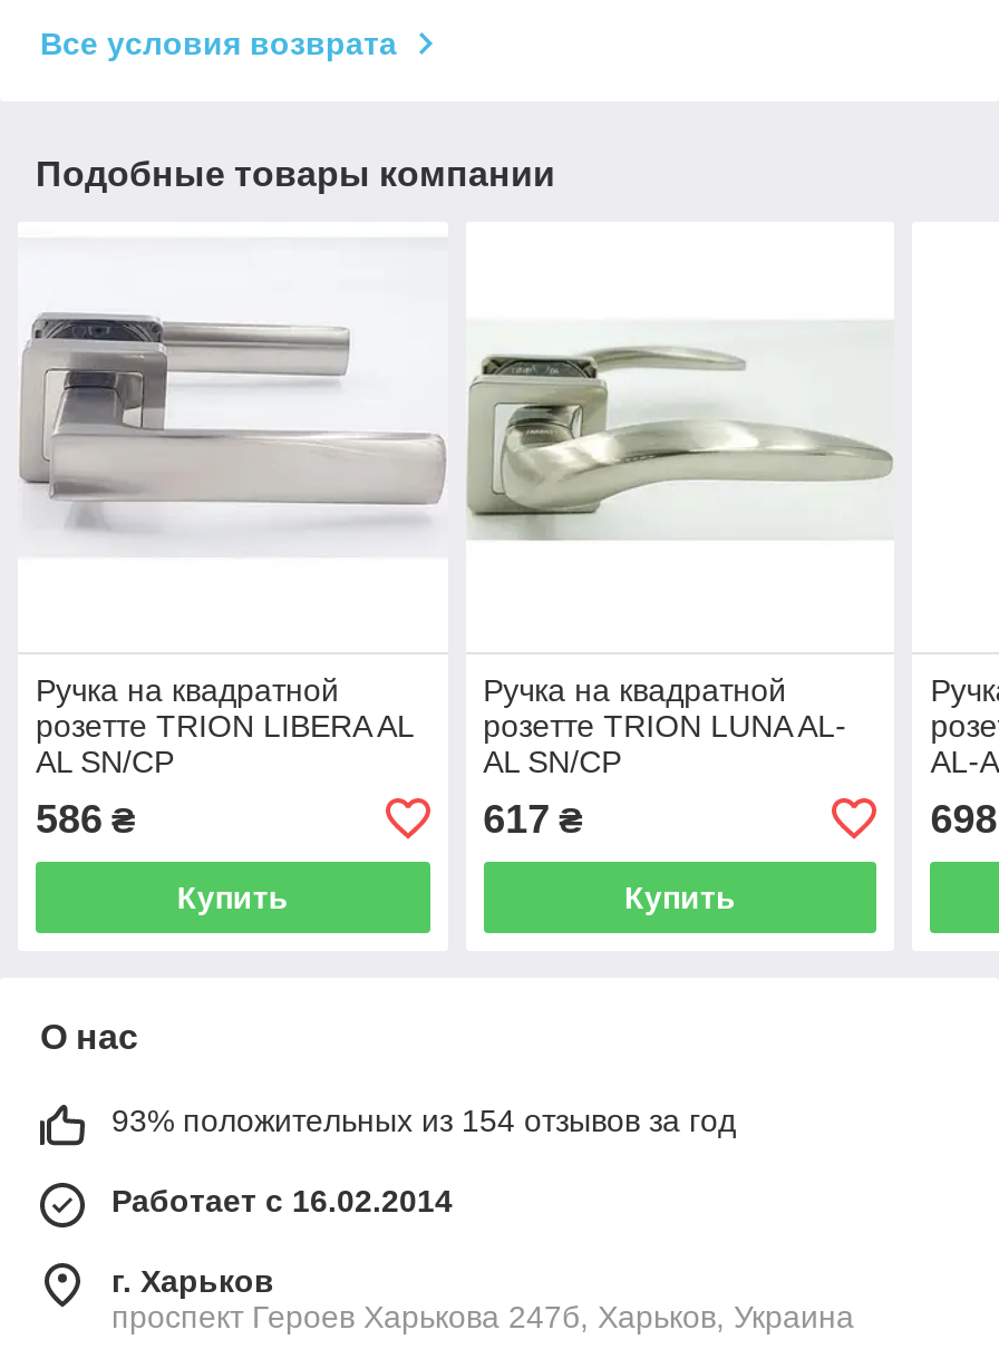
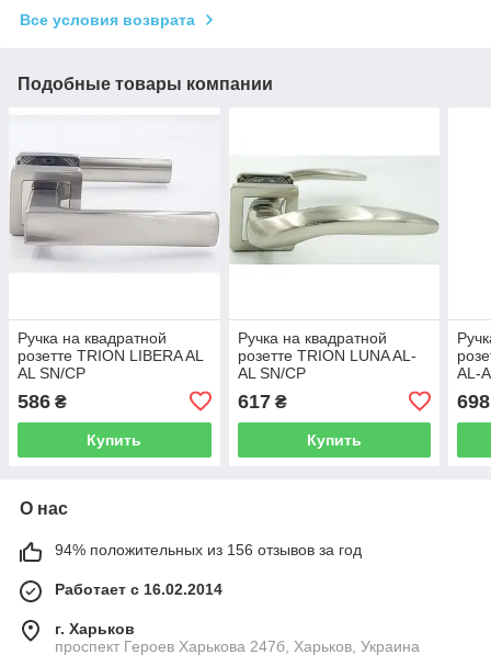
[111,1102,736,1138] 93% положительных из 154 отзывов за год -> [55,541,362,558] 94% положительных из 156 отзывов за год

